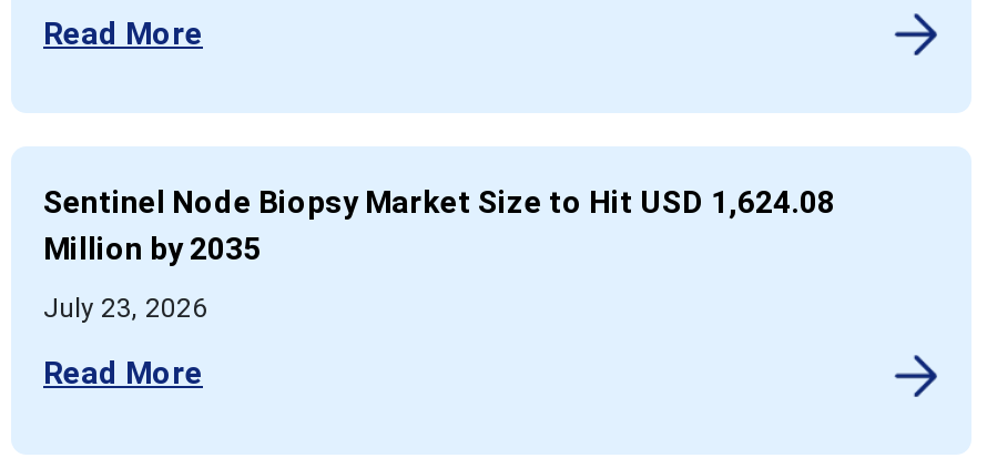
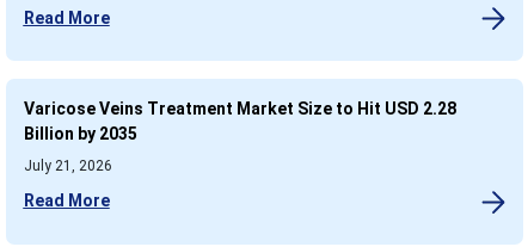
[43,185,835,220] Sentinel Node Biopsy Market Size to Hit USD 1,624.08 -> [23,99,456,118] Varicose Veins Treatment Market Size to Hit USD 2.28
[43,231,261,267] Million by 2035 -> [23,124,137,144] Billion by 2035
[43,293,207,324] July 23, 2026 -> [23,158,112,175] July 21, 2026

